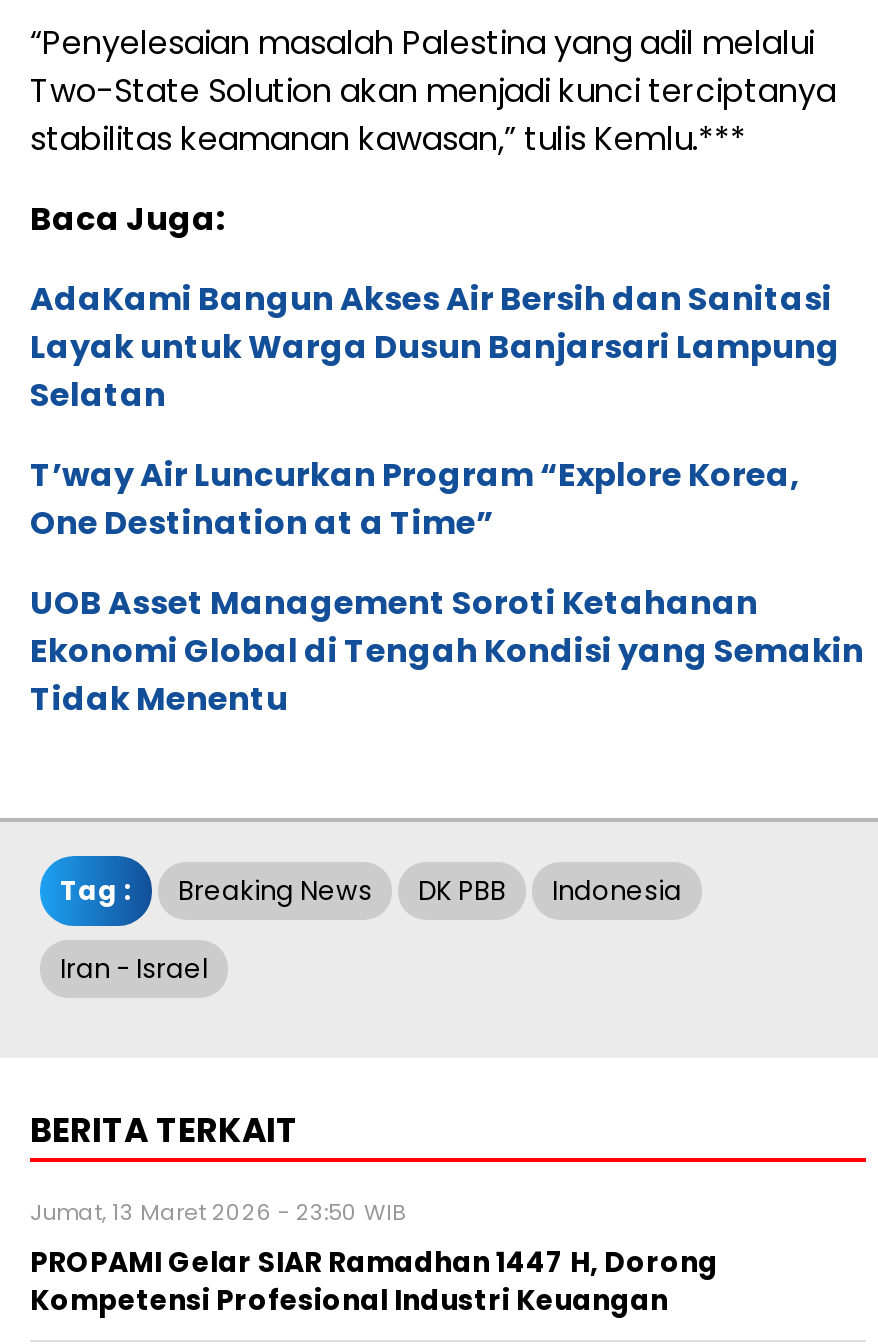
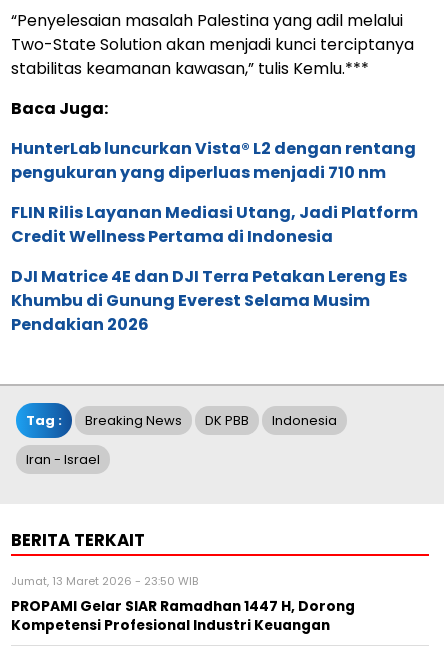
[30,275,840,417] AdaKami Bangun Akses Air Bersih dan Sanitasi | Layak untuk Warga Dusun Banjarsari Lampung | Selatan -> [11,137,416,184] HunterLab luncurkan Vista® L2 dengan rentang | pengukuran yang diperluas menjadi 710 nm
[30,451,800,545] T’way Air Luncurkan Program “Explore Korea, | One Destination at a Time” -> [11,201,418,248] FLIN Rilis Layanan Mediasi Utang, Jadi Platform | Credit Wellness Pertama di Indonesia
[30,579,864,721] UOB Asset Management Soroti Ketahanan | Ekonomi Global di Tengah Kondisi yang Semakin | Tidak Menentu -> [11,265,407,336] DJI Matrice 4E dan DJI Terra Petakan Lereng Es | Khumbu di Gunung Everest Selama Musim | Pendakian 2026

